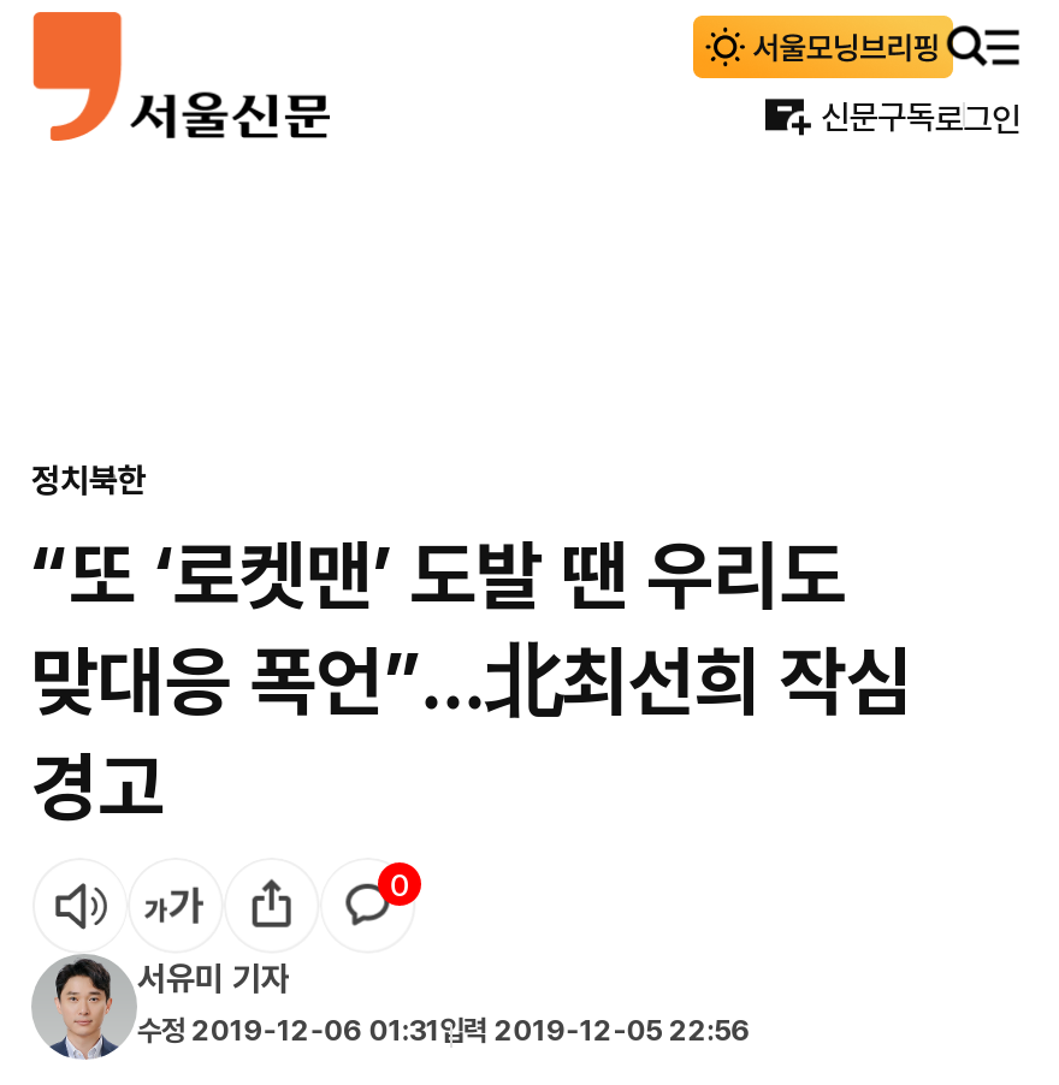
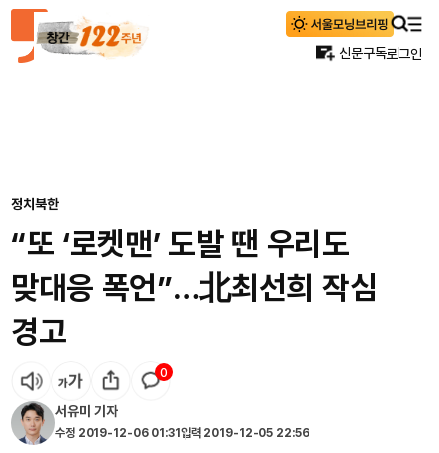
[39,11,347,141] [image] -> [33,12,143,62] [image]

